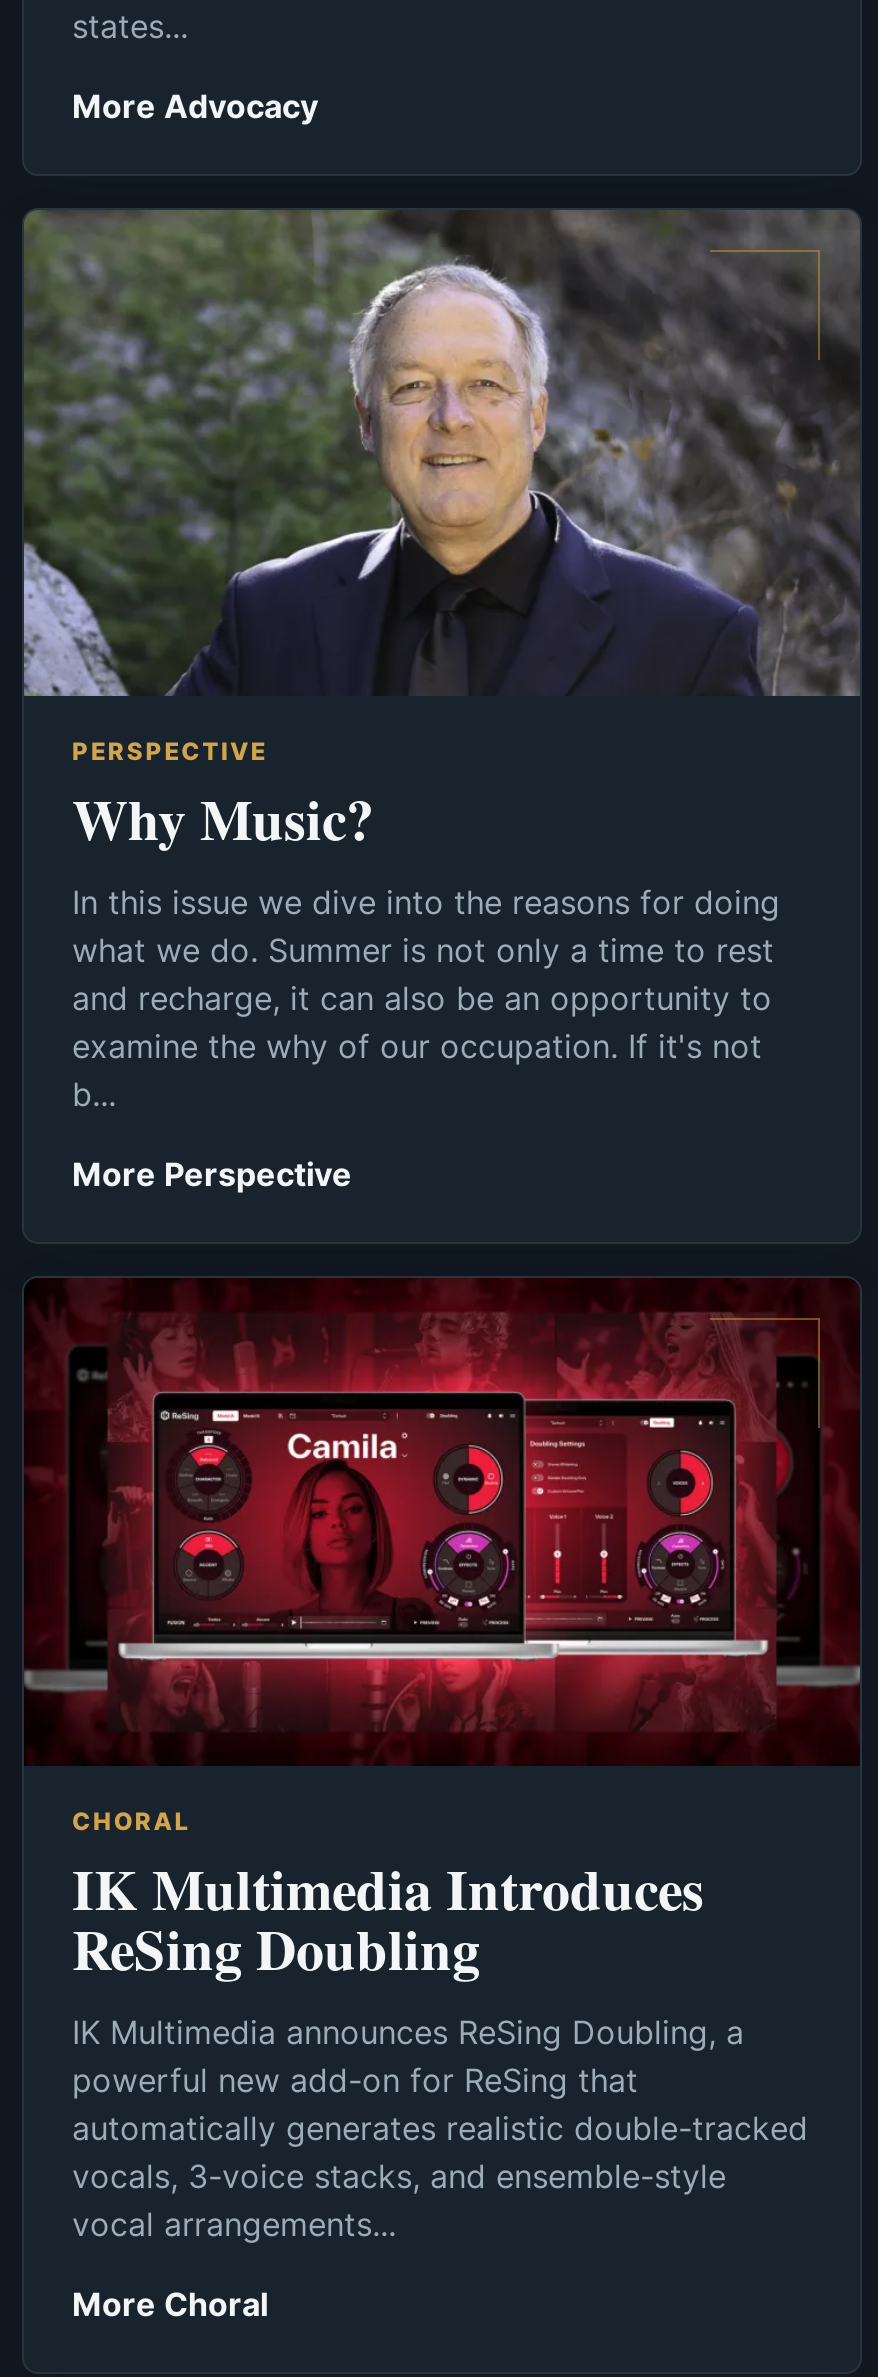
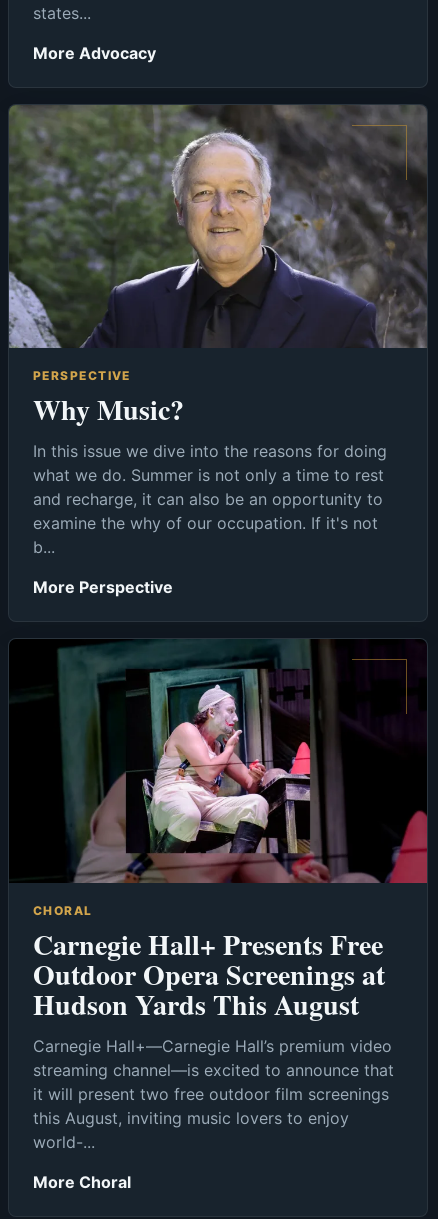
[22,1278,860,1766] [image] -> [9,639,428,884] [image]
[72,1849,808,2245] IK Multimedia Introduces | ReSing Doubling | IK Multimedia announces ReSing Doubling, a | powerful new add-on for ReSing that | automatically generates realistic double-tracked | vocals, 3-voice stacks, and ensemble-style | vocal arrangements... -> [33,924,394,1152] Carnegie Hall+ Presents Free | Outdoor Opera Screenings at | Hudson Yards This August | Carnegie Hall+—Carnegie Hall’s premium video | streaming channel—is excited to announce that | it will present two free outdoor film screenings | this August, inviting music lovers to enjoy | world-...

